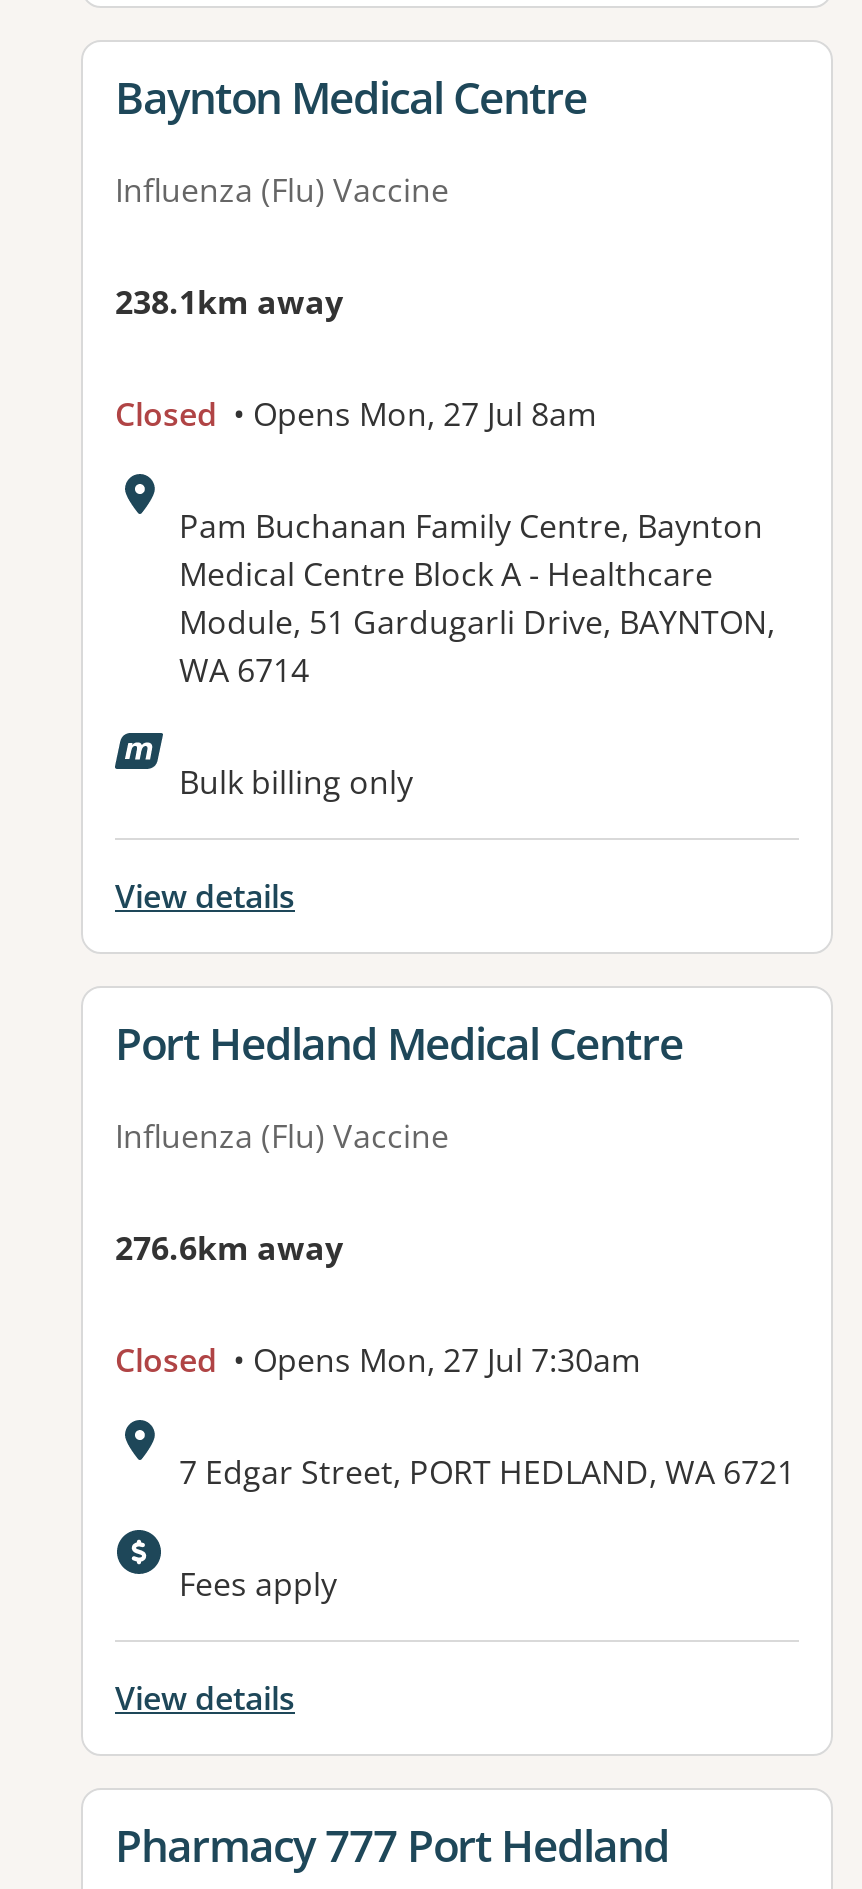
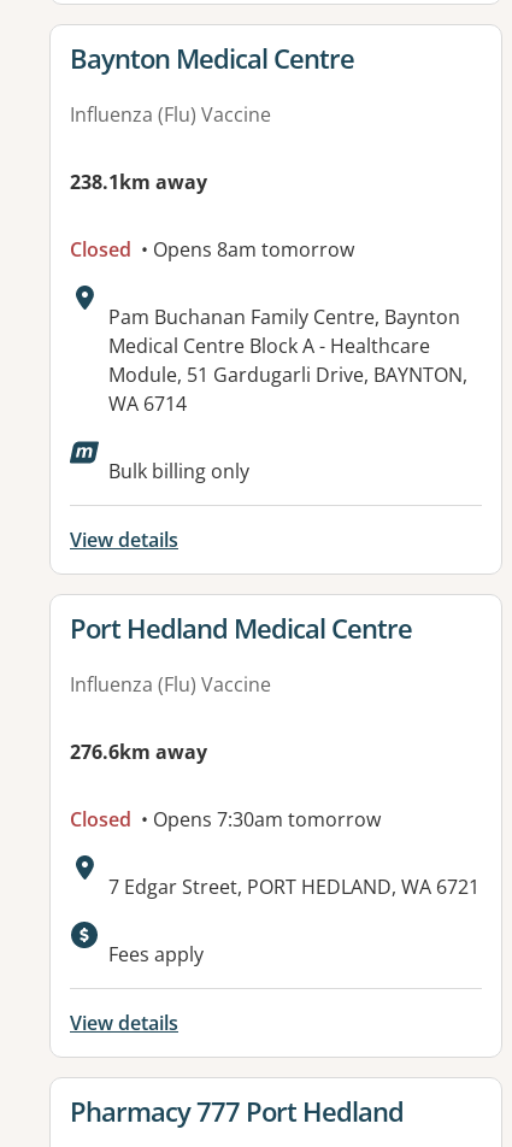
[115,393,597,437] Closed • Opens Mon, 27 Jul 8am -> [70,237,354,263] Closed • Opens 8am tomorrow
[115,1339,641,1383] Closed • Opens Mon, 27 Jul 7:30am -> [70,807,381,833] Closed • Opens 7:30am tomorrow

